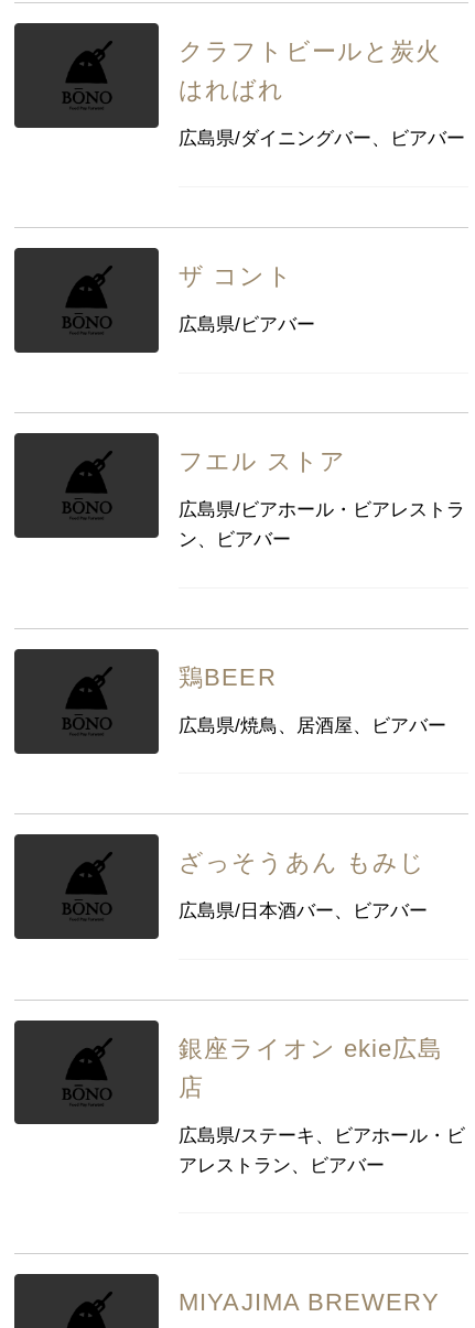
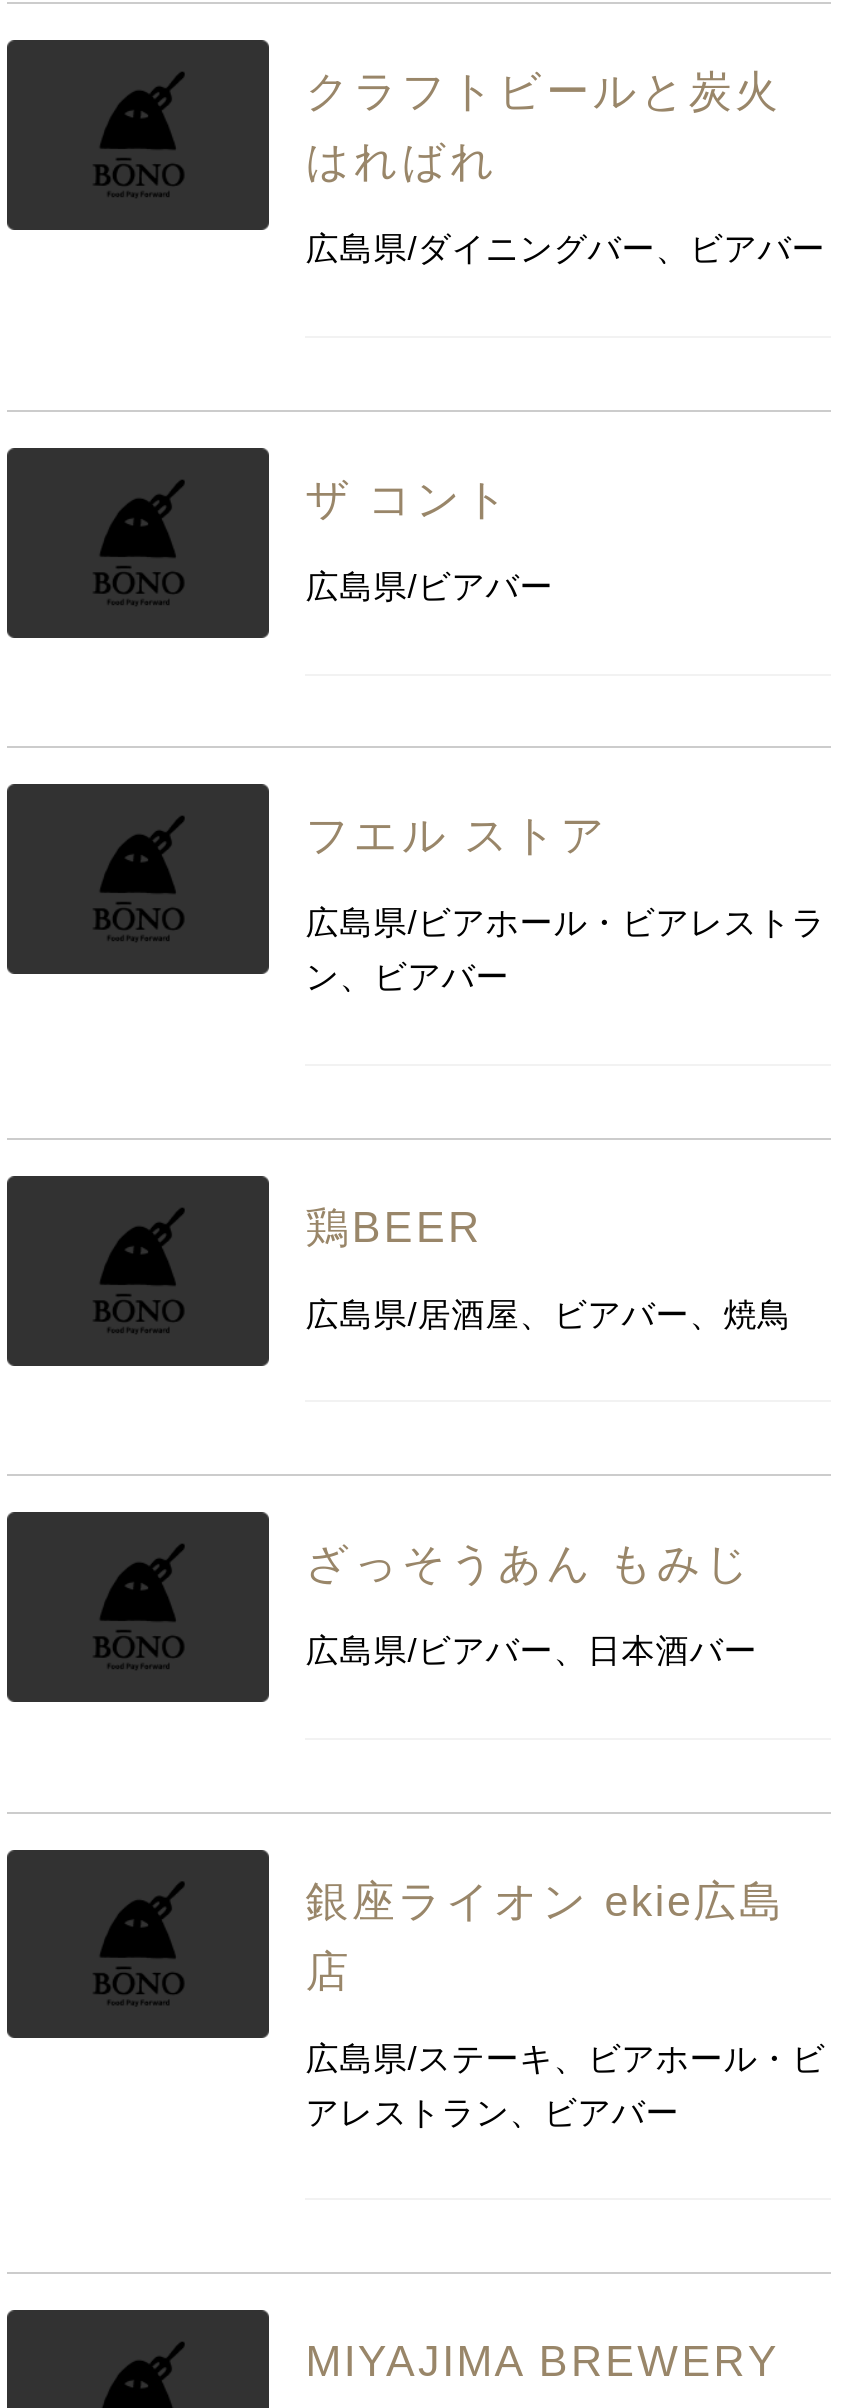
[179,715,447,736] 広島県/焼鳥、居酒屋、ビアバー -> [305,1295,791,1333] 広島県/居酒屋、ビアバー、焼鳥
[179,901,428,921] 広島県/日本酒バー、ビアバー -> [305,1632,757,1670] 広島県/ビアバー、日本酒バー

